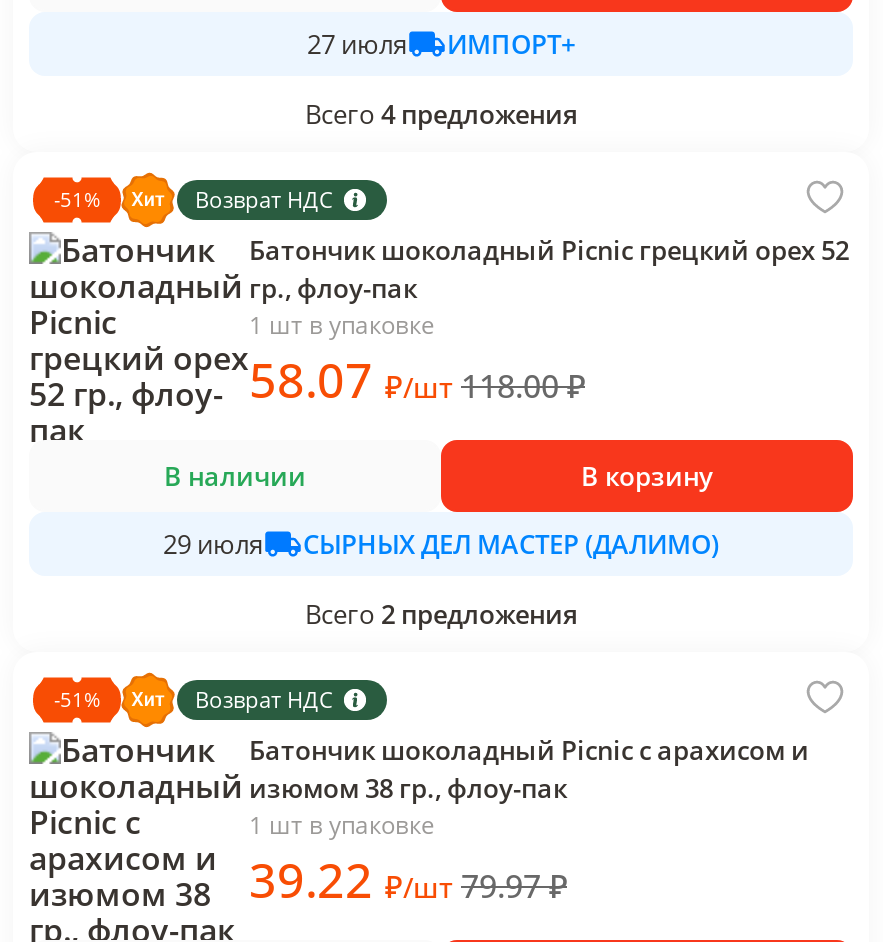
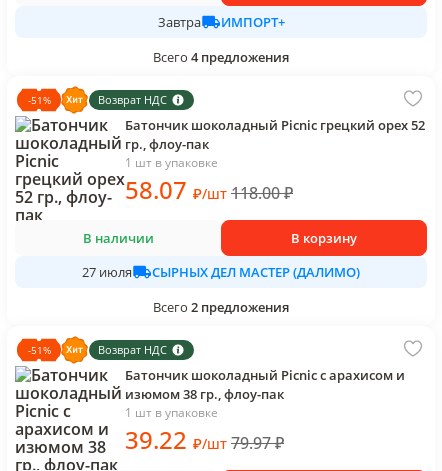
[307,26,407,62] 27 июля -> [157,13,200,31] Завтра
[163,525,719,562] 29 июля СЫРНЫХ ДЕЛ МАСТЕР (ДАЛИМО) -> [82,262,360,281] 27 июля СЫРНЫХ ДЕЛ МАСТЕР (ДАЛИМО)

